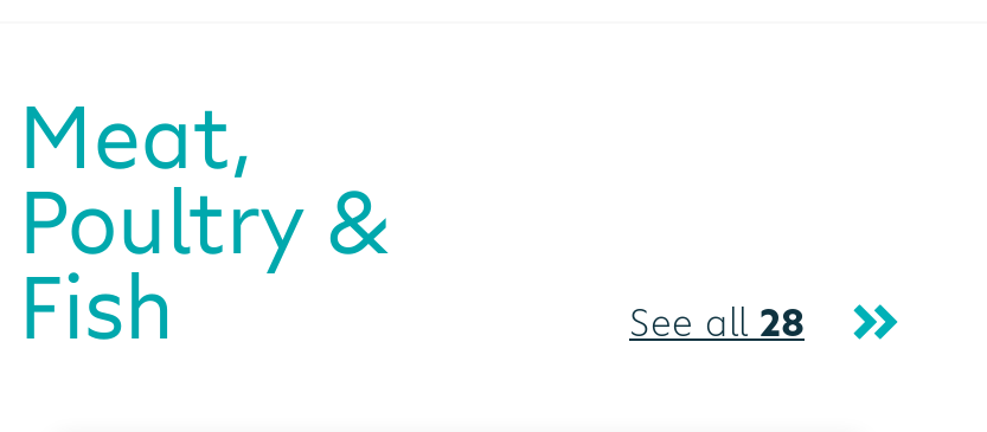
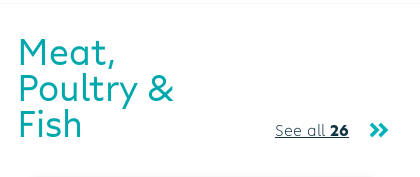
[629,295,805,347] See all 28 -> [275,119,349,141] See all 26

